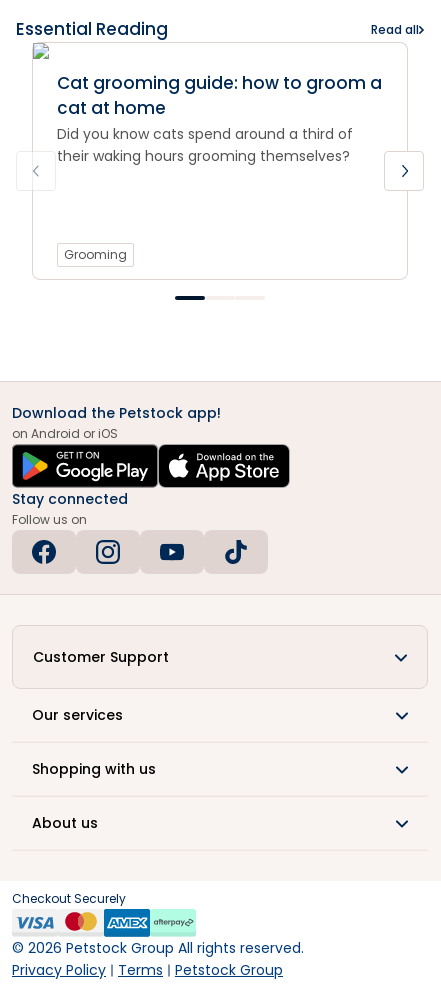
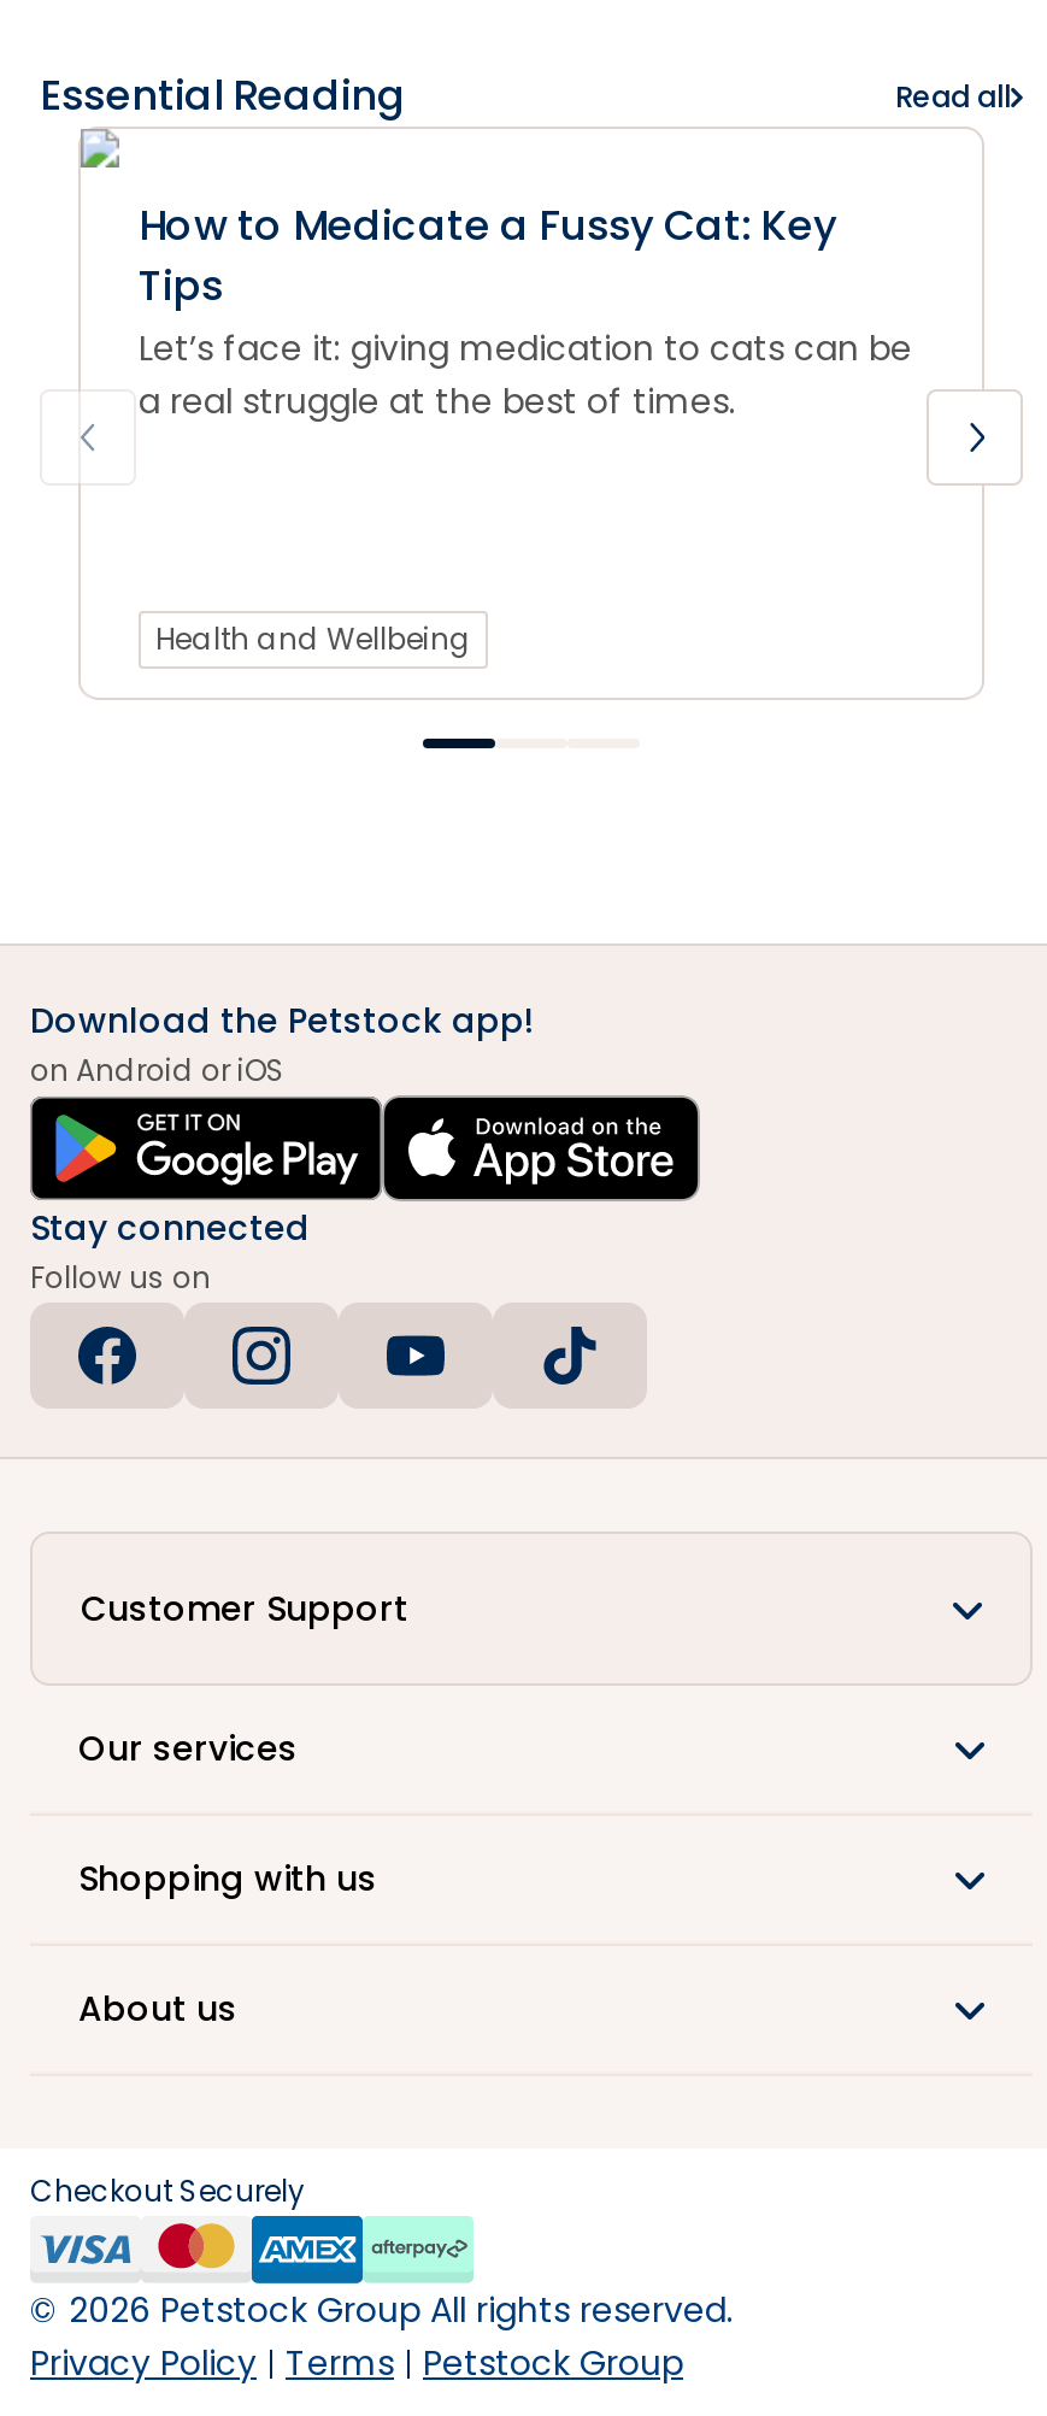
[57,71,382,166] Cat grooming guide: how to groom a | cat at home | Did you know cats spend around a third of | their waking hours grooming themselves? -> [139,196,912,425] How to Medicate a Fussy Cat: Key | Tips | Let’s face it: giving medication to cats can be | a real struggle at the best of times.
[64,246,127,263] Grooming -> [155,618,471,659] Health and Wellbeing

